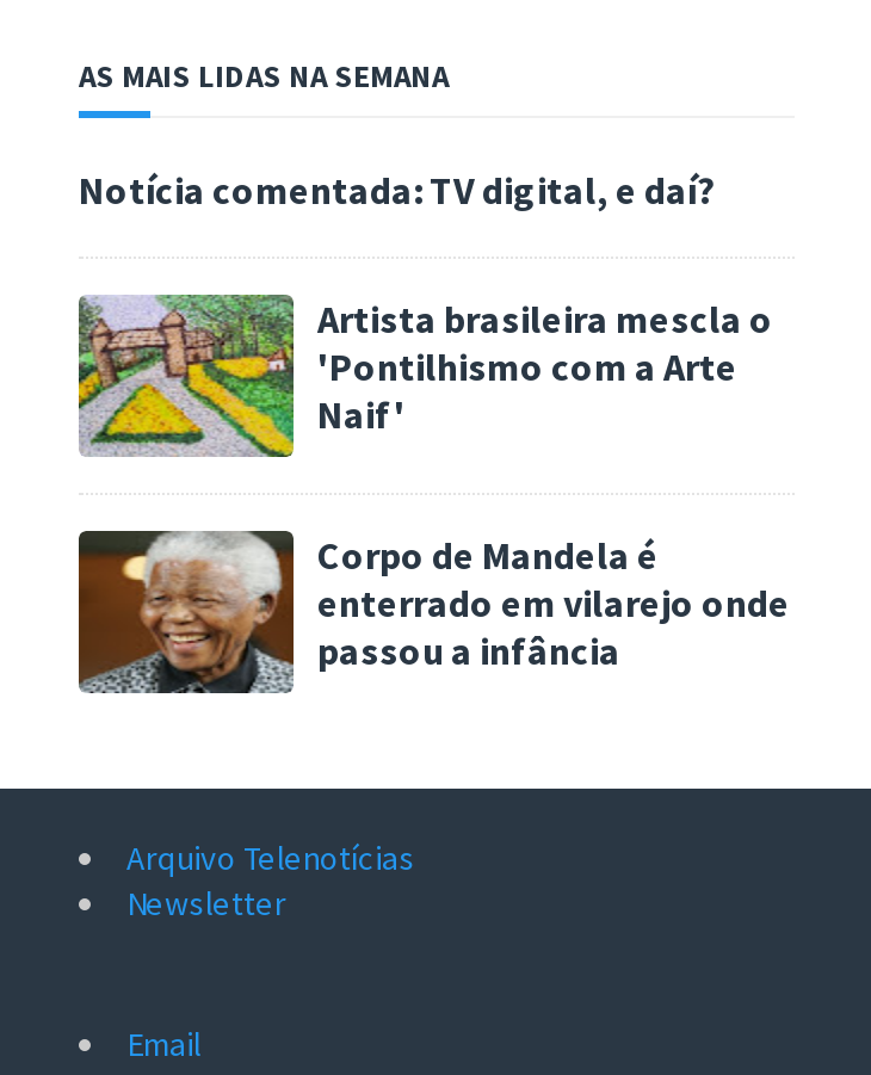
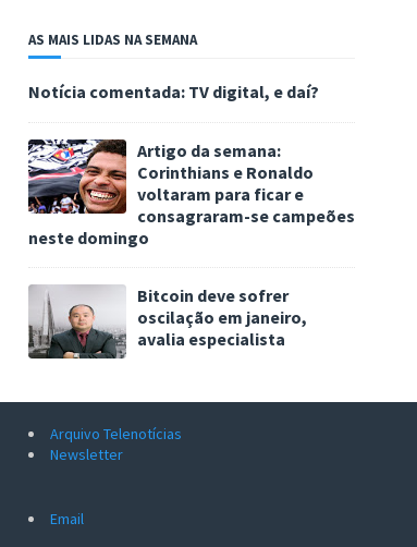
[76,292,773,437] [image] | Artista brasileira mescla o | 'Pontilhismo com a Arte | Naif' -> [27,138,355,248] [image] | Artigo da semana: | Corinthians e Ronaldo | voltaram para ficar e | consagraram-se campeões | neste domingo
[76,530,790,696] [image] | Corpo de Mandela é | enterrado em vilarejo onde | passou a infância -> [27,284,307,360] [image] | Bitcoin deve sofrer | oscilação em janeiro, | avalia especialista

